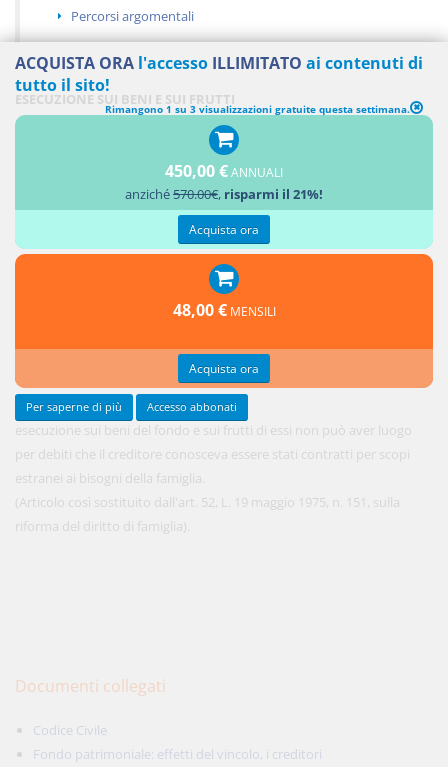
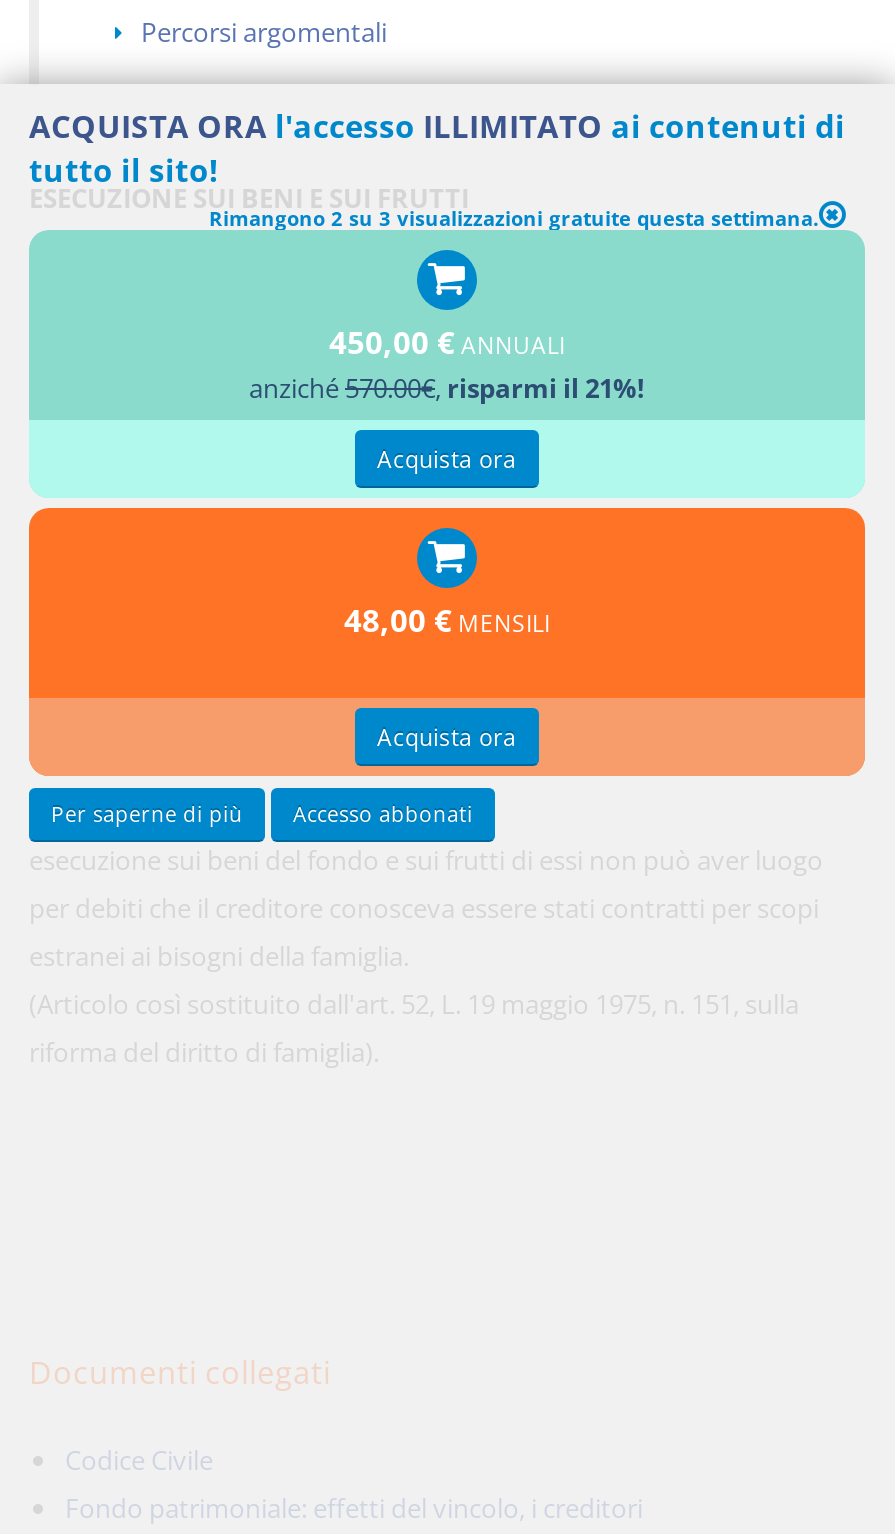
[105,102,410,116] Rimangono 1 su 3 visualizzazioni gratuite questa settimana. -> [209,204,819,232] Rimangono 2 su 3 visualizzazioni gratuite questa settimana.

